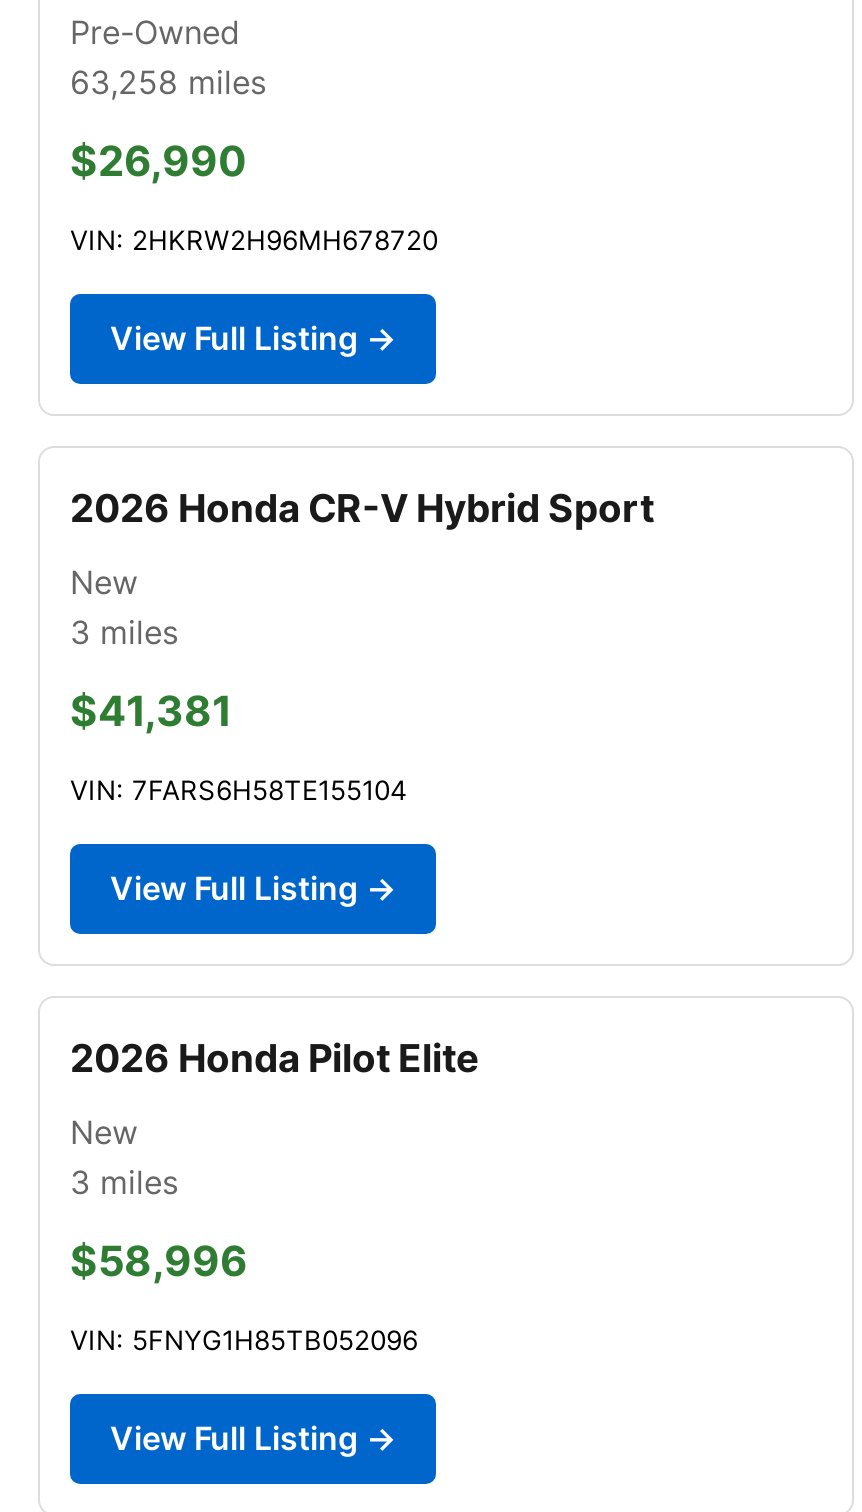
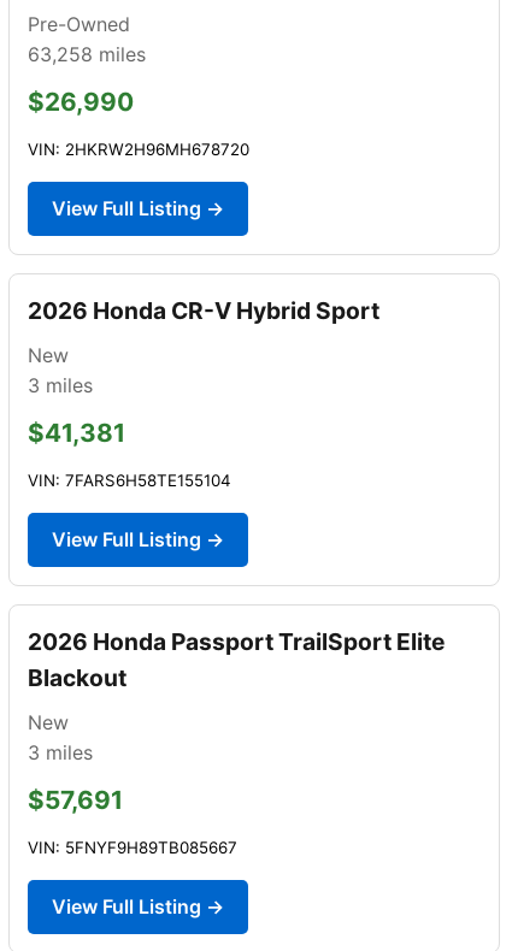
[70,1034,478,1082] 2026 Honda Pilot Elite -> [28,627,445,692] 2026 Honda Passport TrailSport Elite | Blackout
[70,1236,248,1286] $58,996 -> [28,785,123,815] $57,691
[70,1324,418,1356] VIN: 5FNYG1H85TB052096 -> [28,838,237,857] VIN: 5FNYF9H89TB085667

